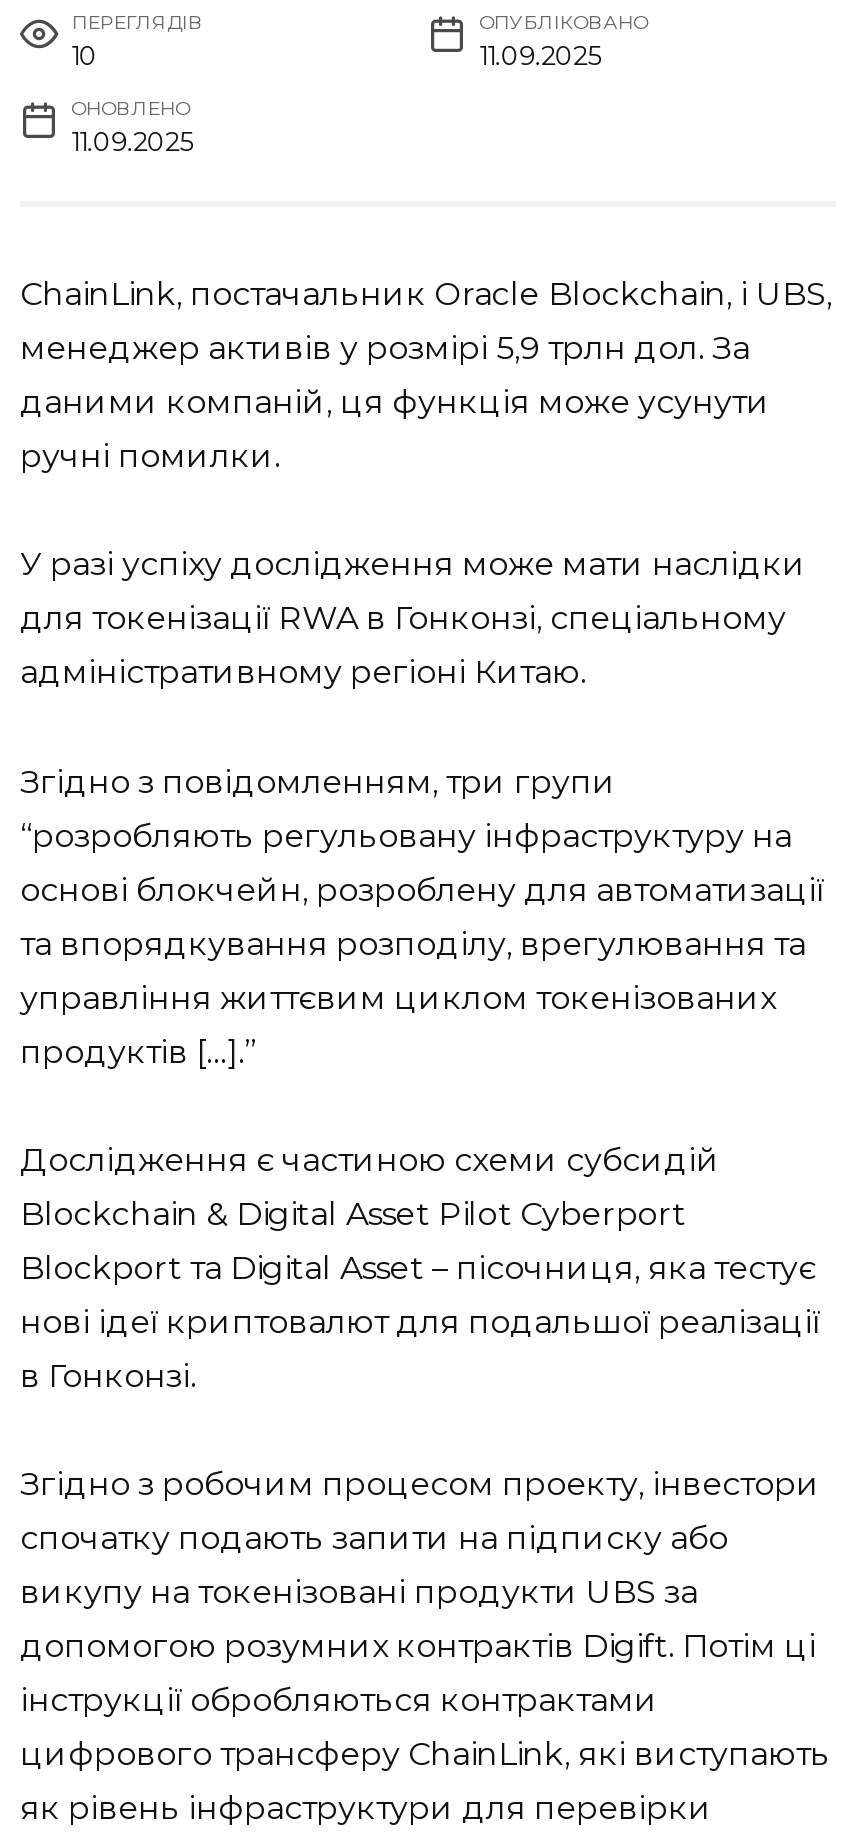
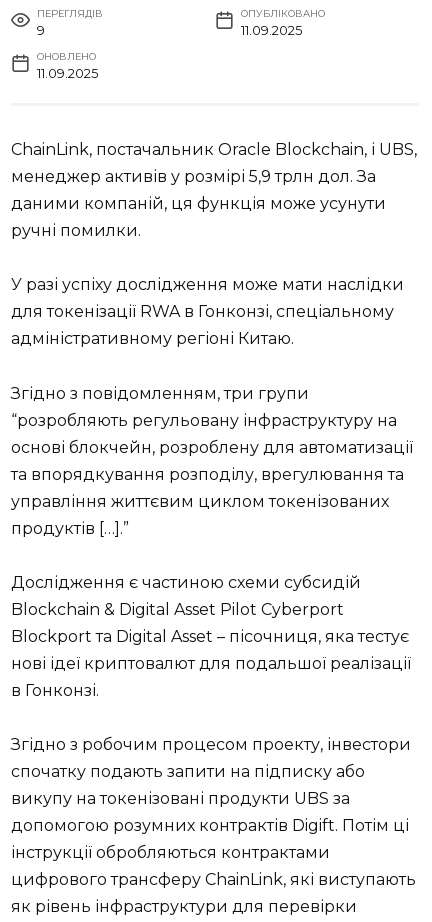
[71,41,97,71] 10 -> [37,23,45,38] 9

